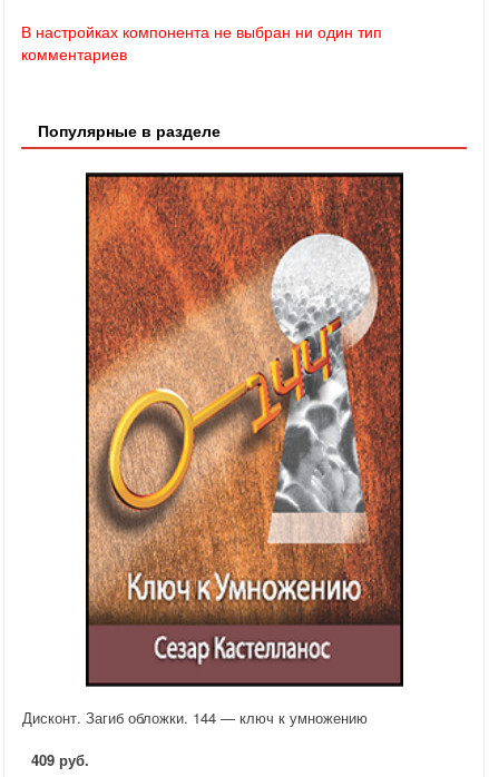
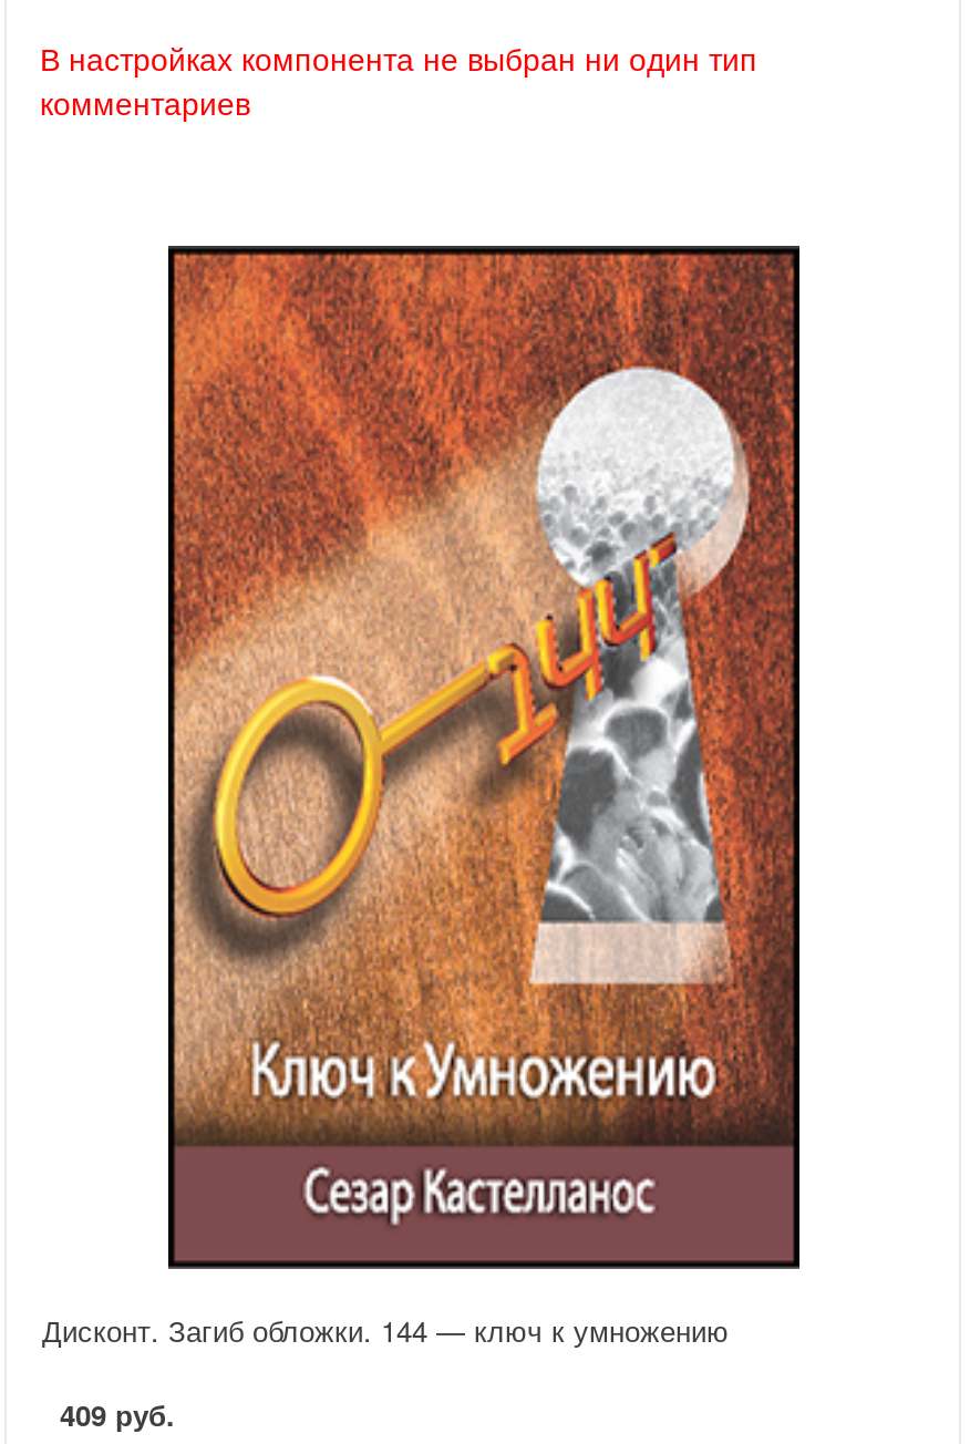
[38,119,221,141] Популярные в разделе -> none

